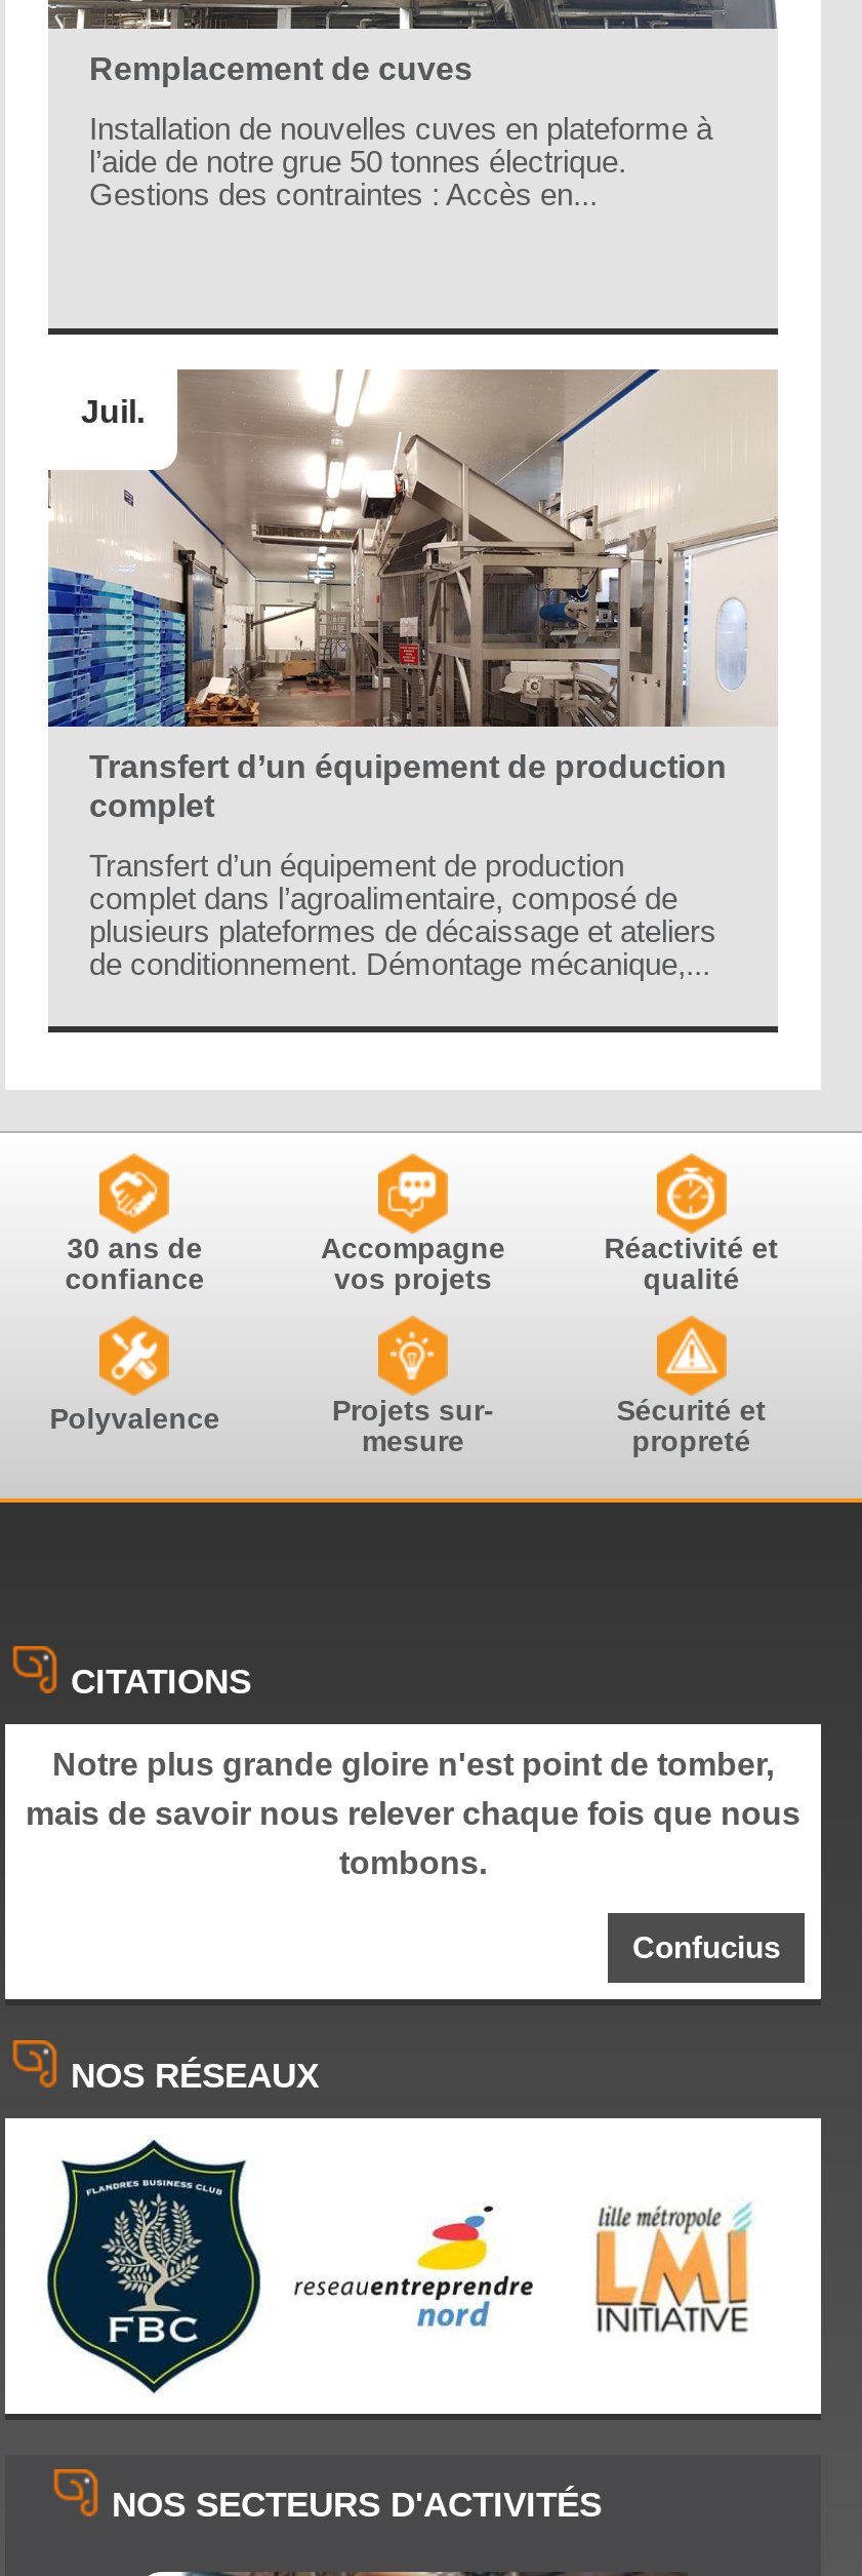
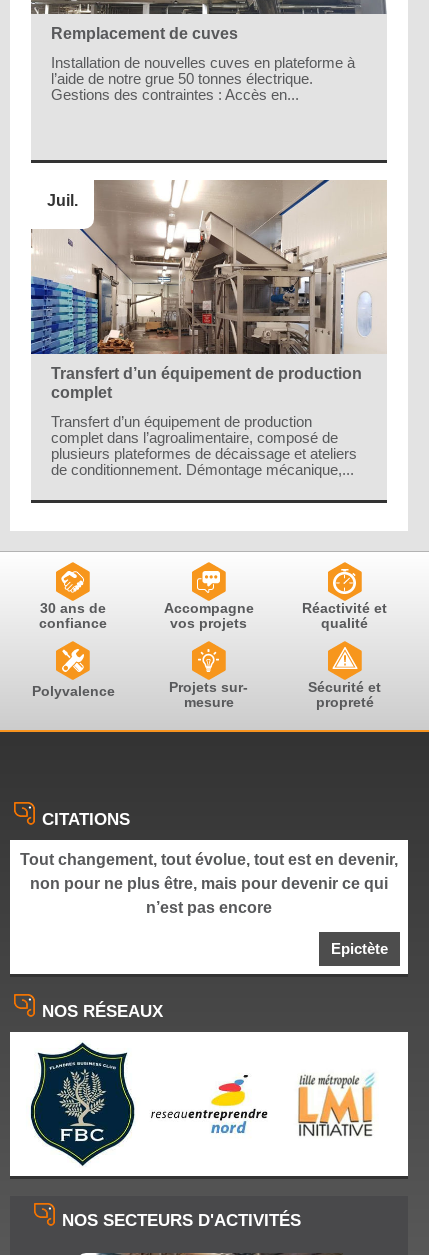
[26,1747,801,1881] Notre plus grande gloire n'est point de tomber, | mais de savoir nous relever chaque fois que nous | tombons. -> [20,851,398,916] Tout changement, tout évolue, tout est en devenir, | non pour ne plus être, mais pour devenir ce qui | n’est pas encore
[632,1930,780,1965] Confucius -> [331,940,388,957] Epictète

